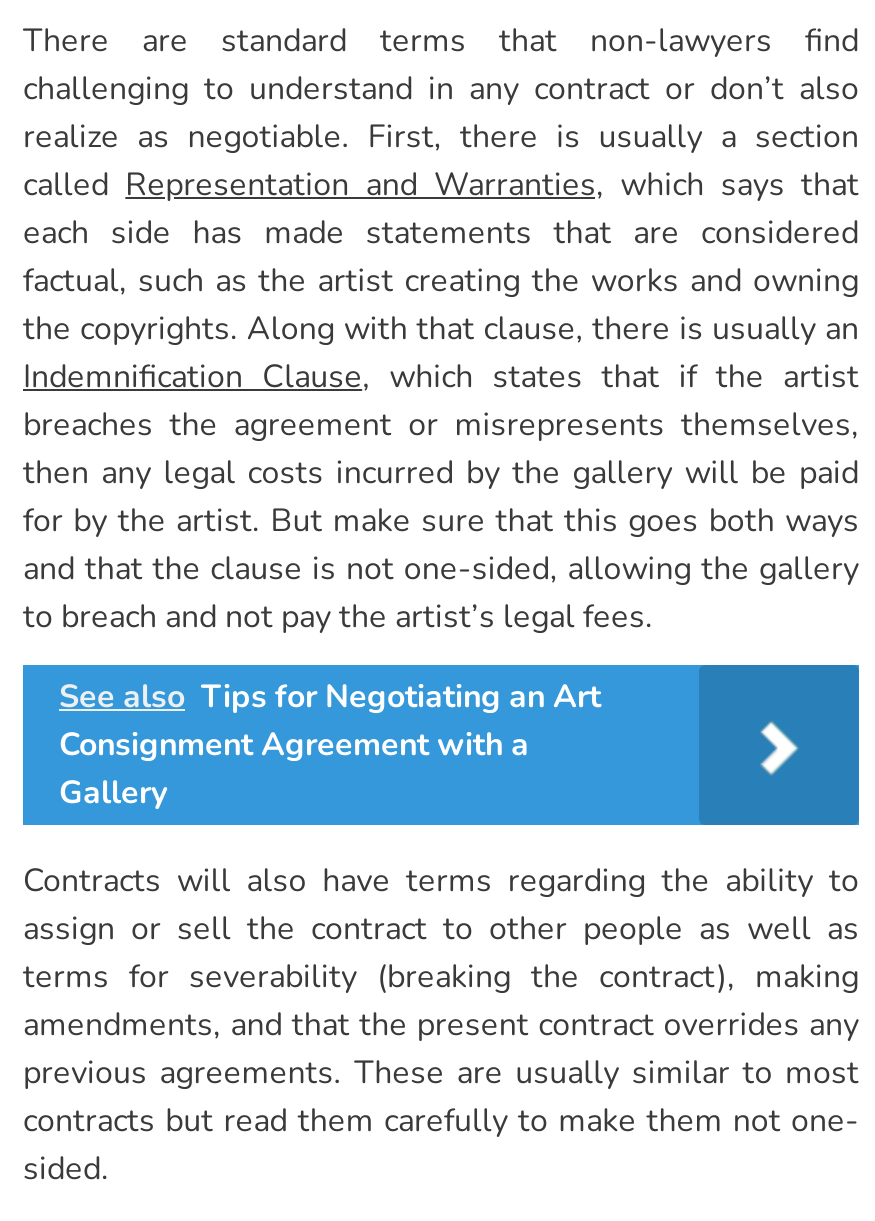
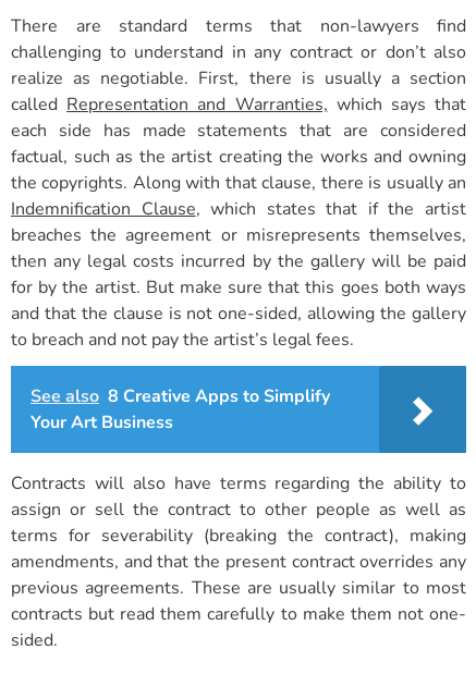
[59,676,601,816] See also Tips for Negotiating an Art | Consignment Agreement with a | Gallery -> [30,385,330,435] See also 8 Creative Apps to Simplify | Your Art Business

